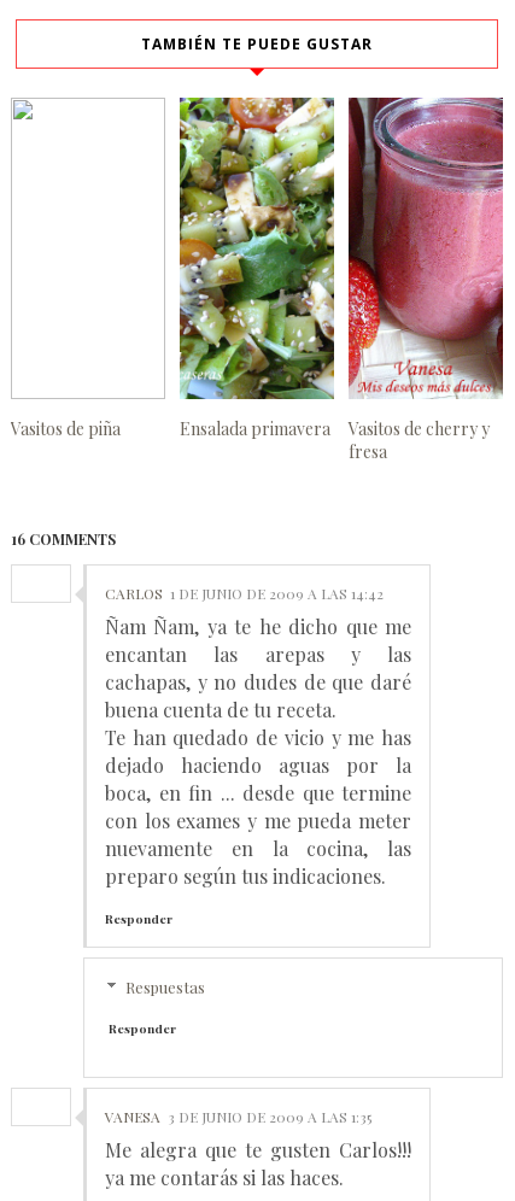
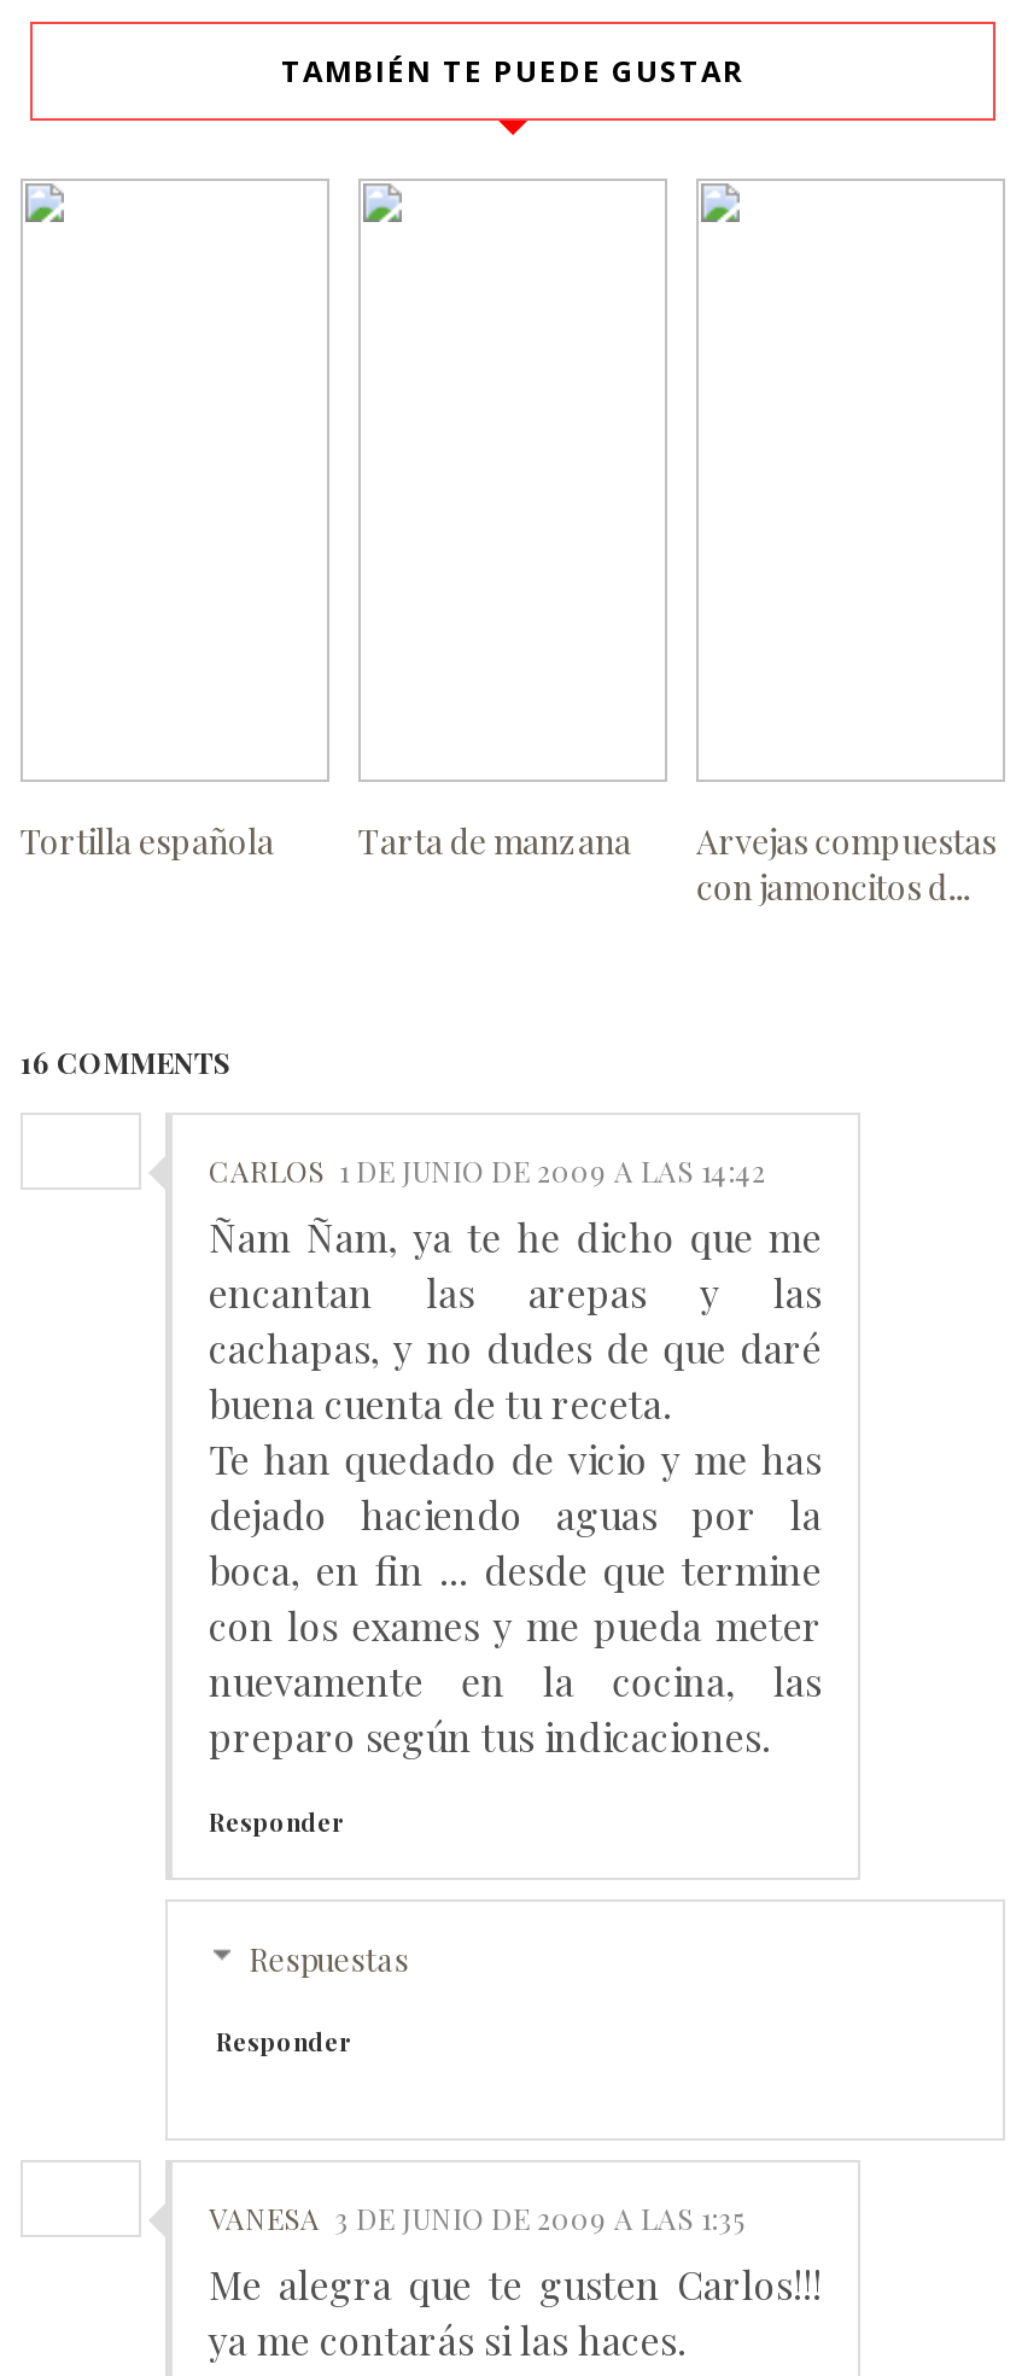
[179,96,335,400] [image] -> none
[347,96,504,398] [image] -> none
[11,417,490,463] Vasitos de piña | Ensalada primavera | Vasitos de cherry y | fresa -> [21,819,996,910] Tortilla española | Tarta de manzana | Arvejas compuestas | con jamoncitos d...

